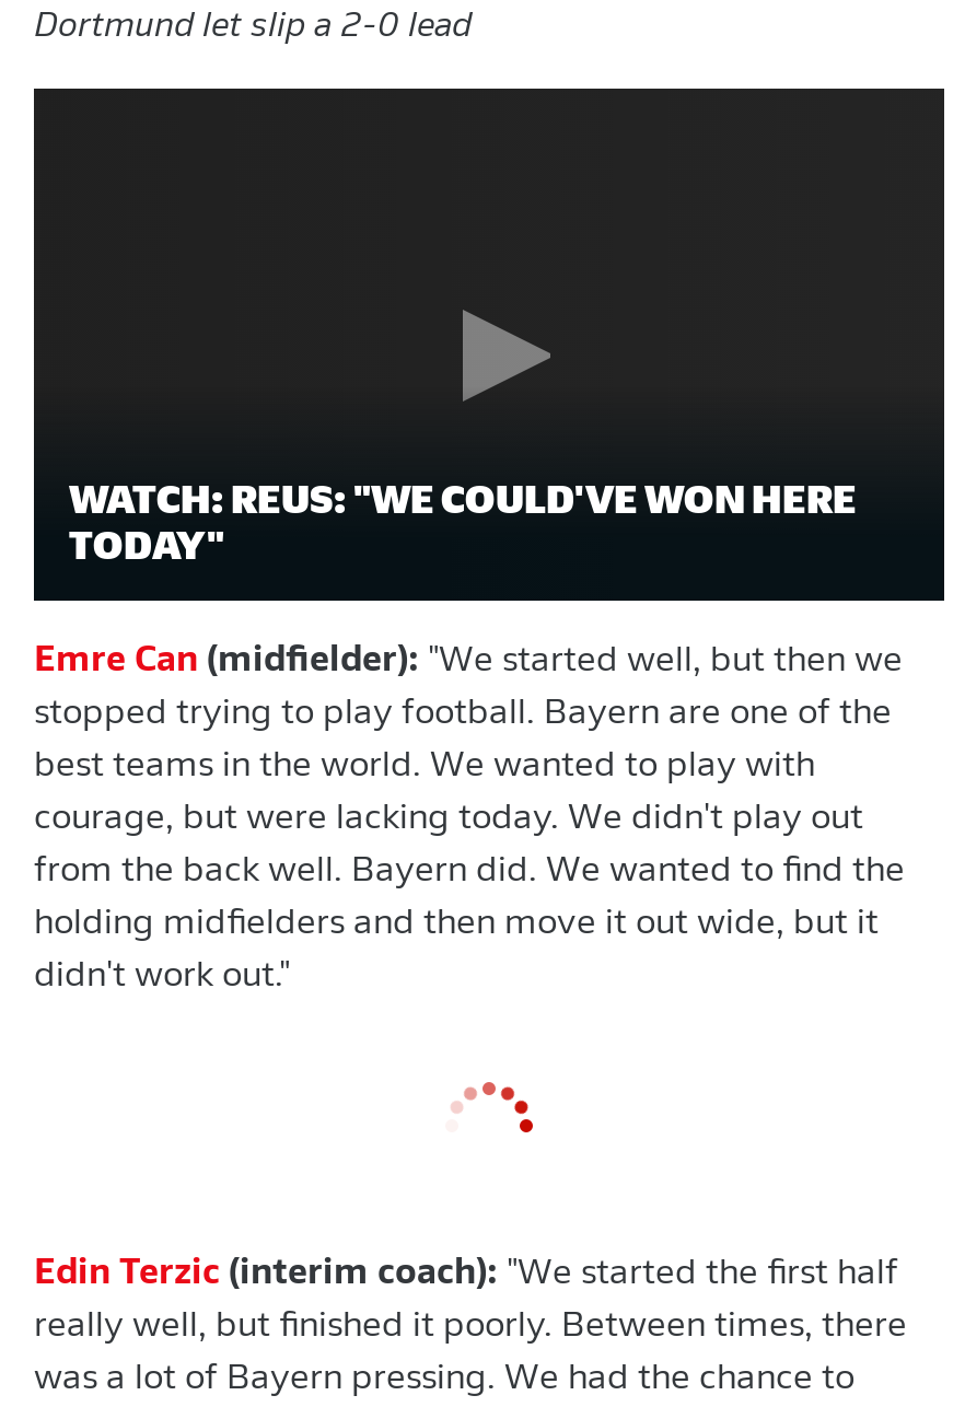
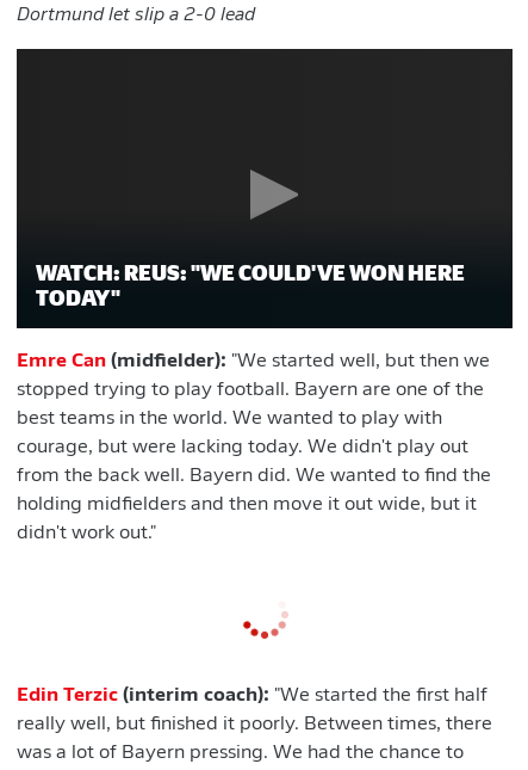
[450,1080,535,1170] [image] -> [242,592,287,640] [image]

